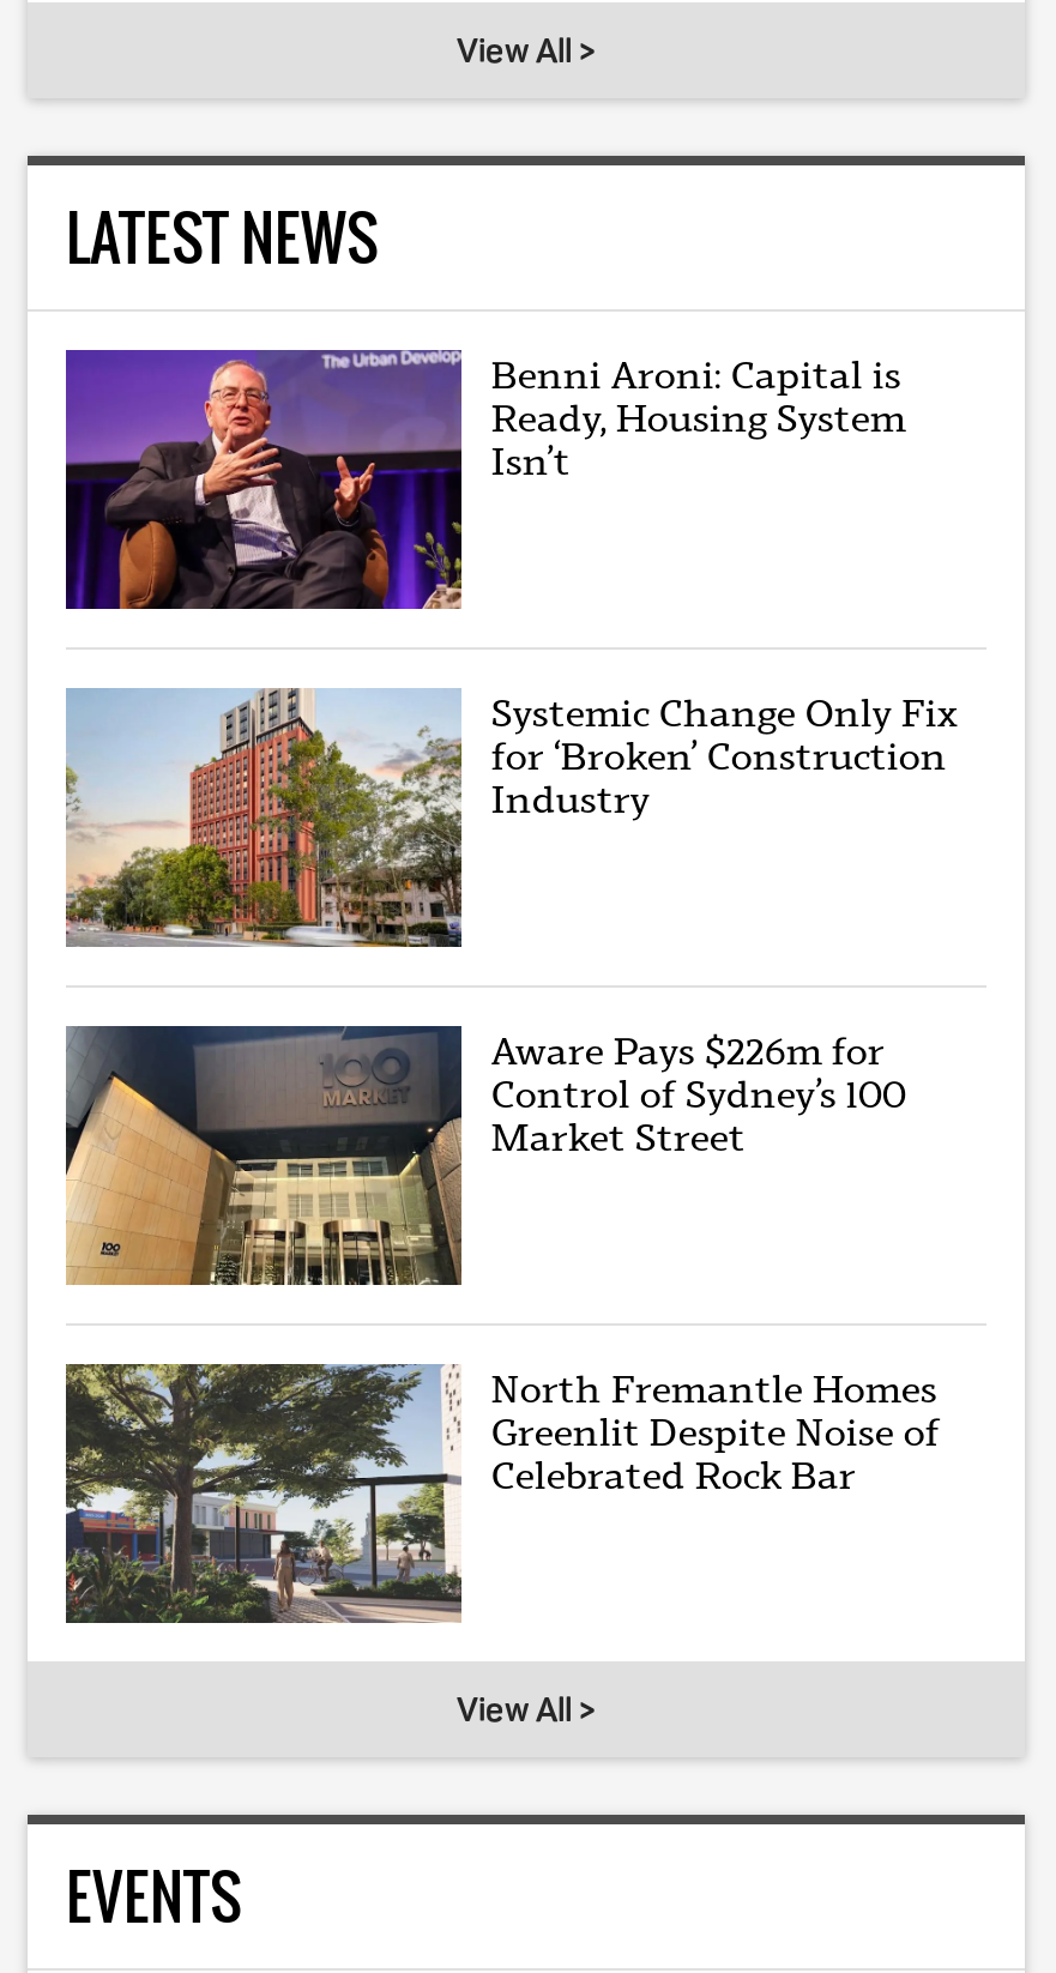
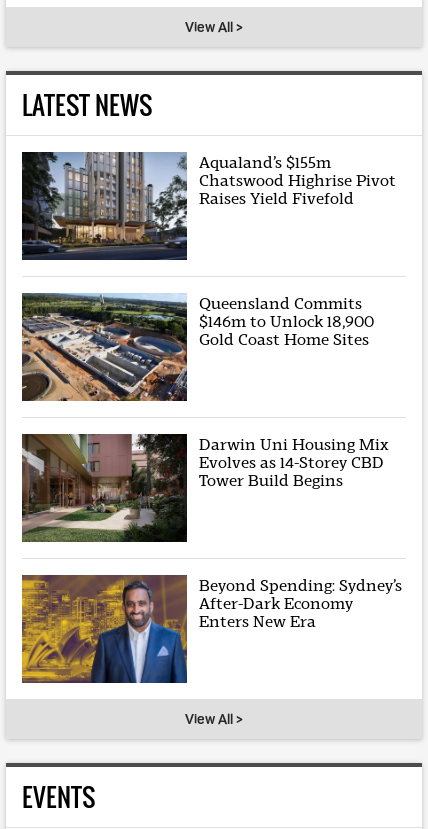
[64,349,906,613] [image] | Benni Aroni: Capital is | Ready, Housing System | Isn’t -> [21,151,396,261] [image] | Aqualand’s $155m | Chatswood Highrise Pivot | Raises Yield Fivefold
[66,687,958,948] [image] | Systemic Change Only Fix | for ‘Broken’ Construction | Industry -> [21,293,374,402] [image] | Queensland Commits | $146m to Unlock 18,900 | Gold Coast Home Sites
[66,1022,906,1286] [image] | Aware Pays $226m for | Control of Sydney’s 100 | Market Street -> [21,433,389,543] [image] | Darwin Uni Housing Mix | Evolves as 14-Storey CBD | Tower Build Begins
[64,1363,939,1624] [image] | North Fremantle Homes | Greenlit Despite Noise of | Celebrated Rock Bar -> [21,574,402,684] [image] | Beyond Spending: Sydney’s | After-Dark Economy | Enters New Era

